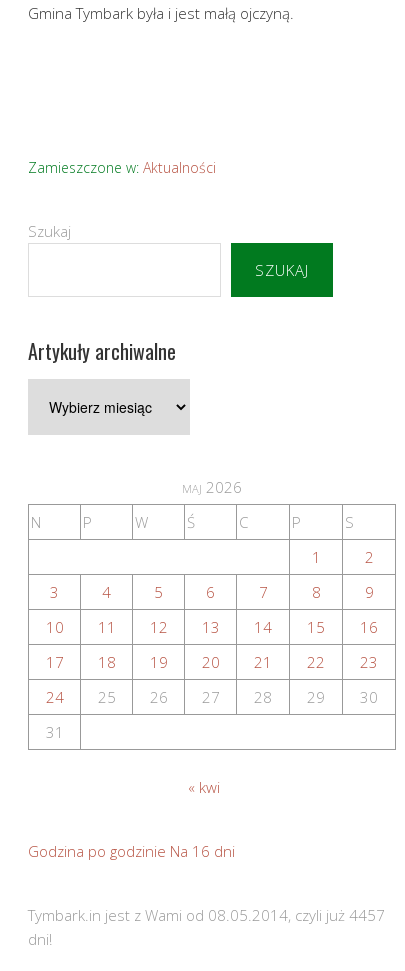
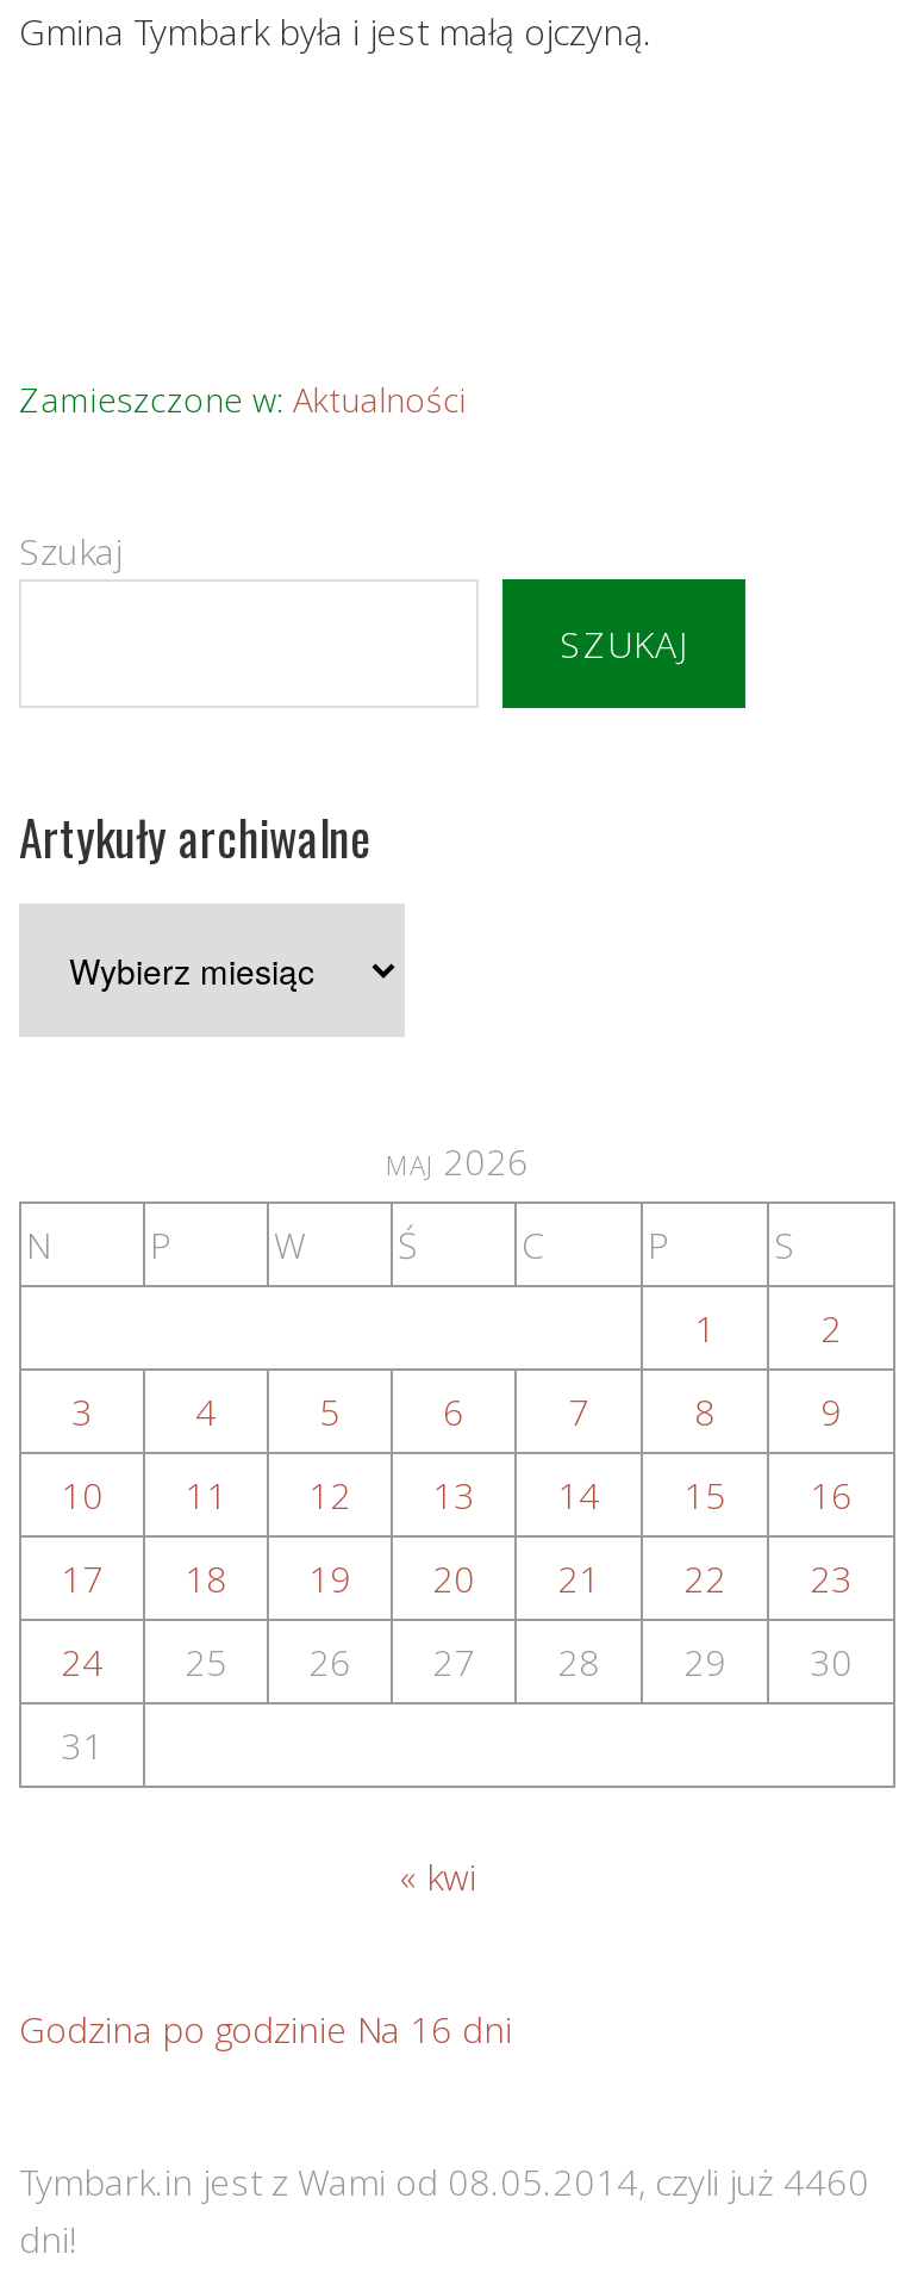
[28,905,385,925] Tymbark.in jest z Wami od 08.05.2014, czyli już 4457 -> [19,2157,869,2205] Tymbark.in jest z Wami od 08.05.2014, czyli już 4460

